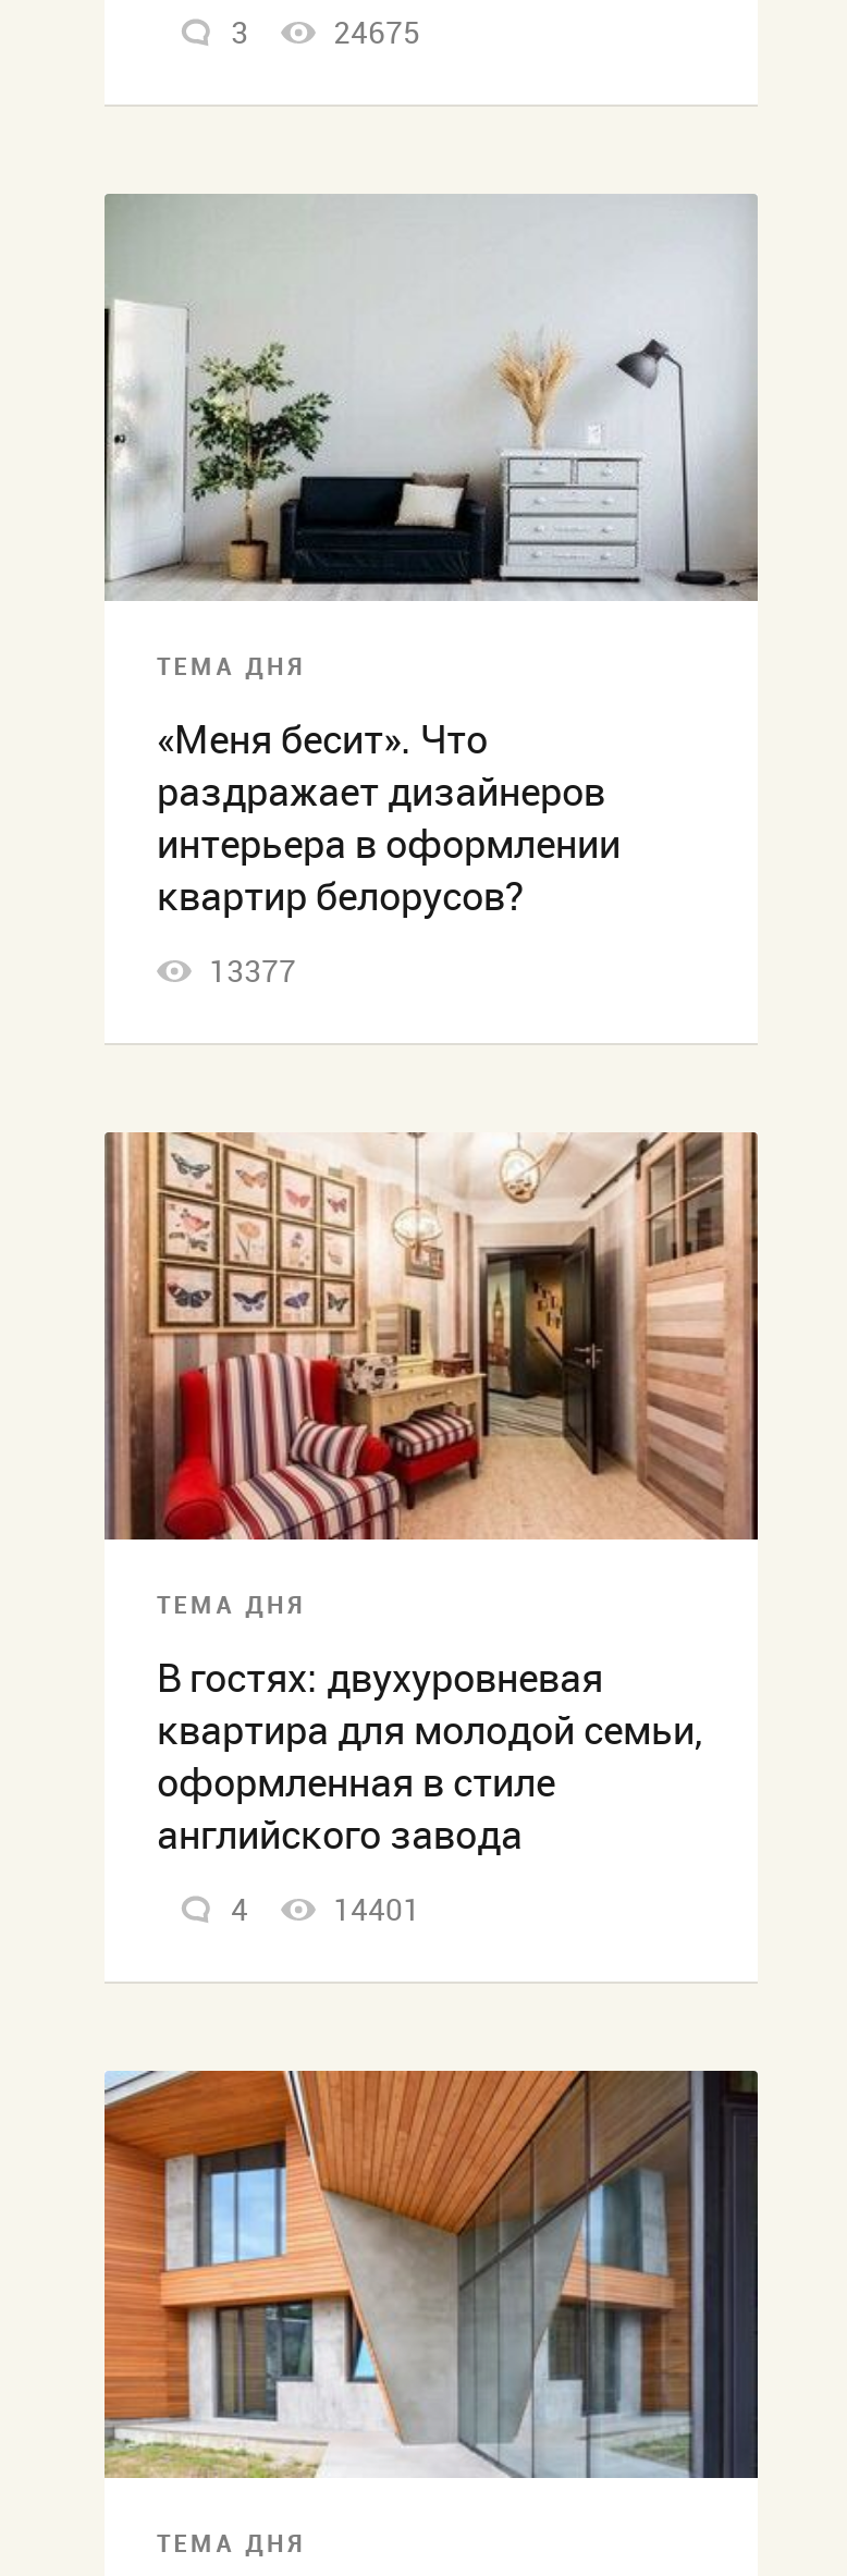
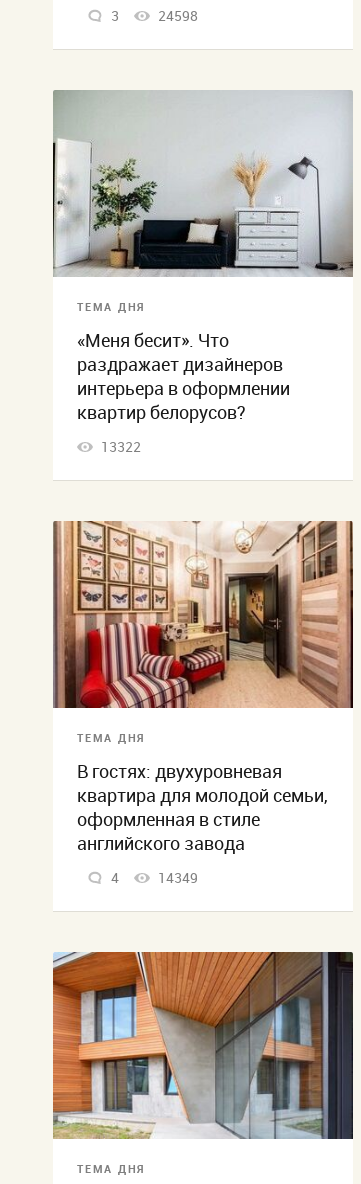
[333,15,420,50] 24675 -> [158,8,198,24] 24598
[209,954,296,989] 13377 -> [101,439,141,455] 13322
[333,1892,420,1927] 14401 -> [158,870,198,886] 14349

